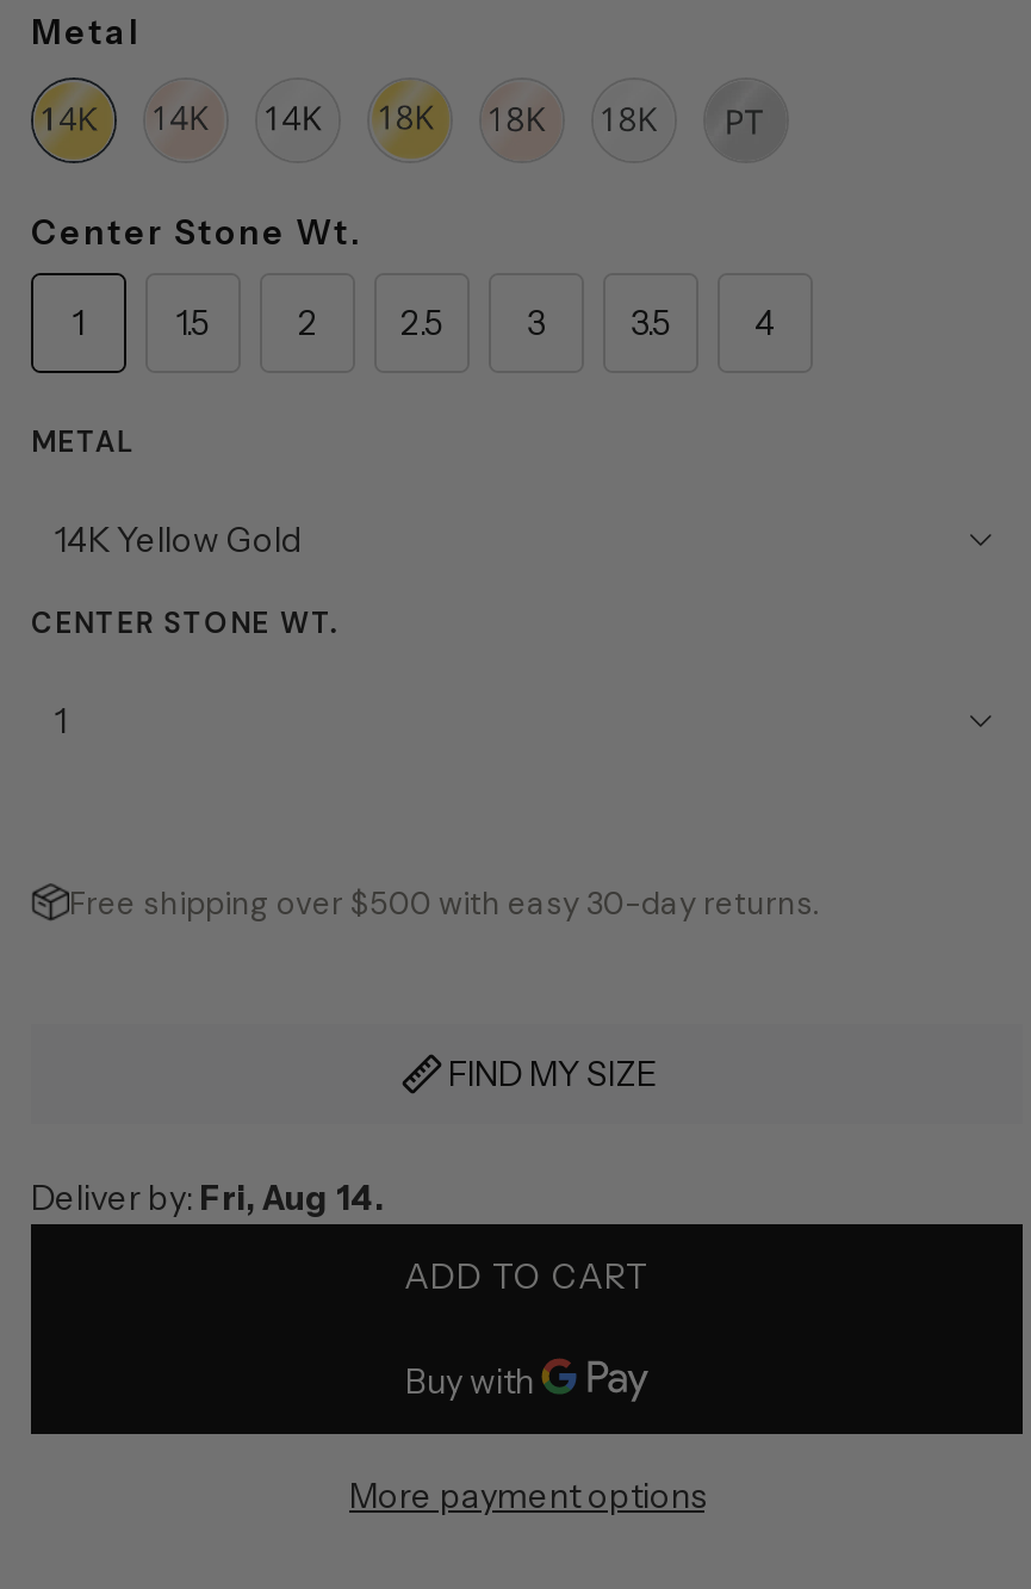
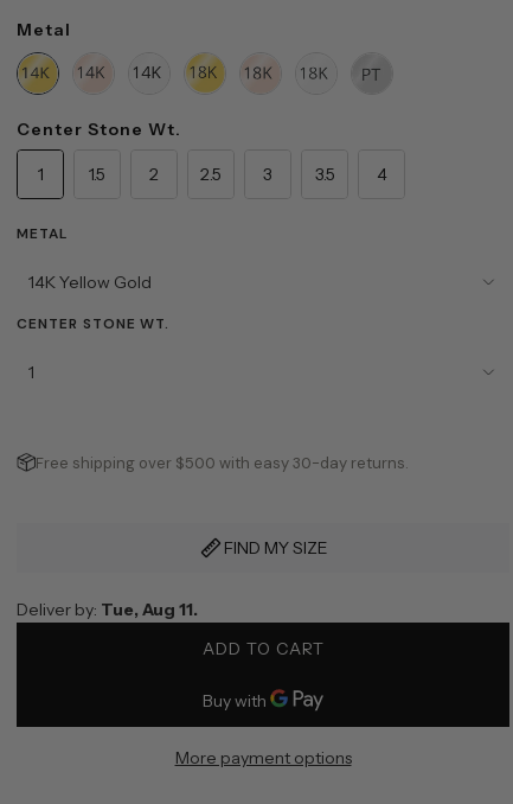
[31,1176,384,1219] Deliver by: Fri, Aug 14. -> [17,599,198,620] Deliver by: Tue, Aug 11.

